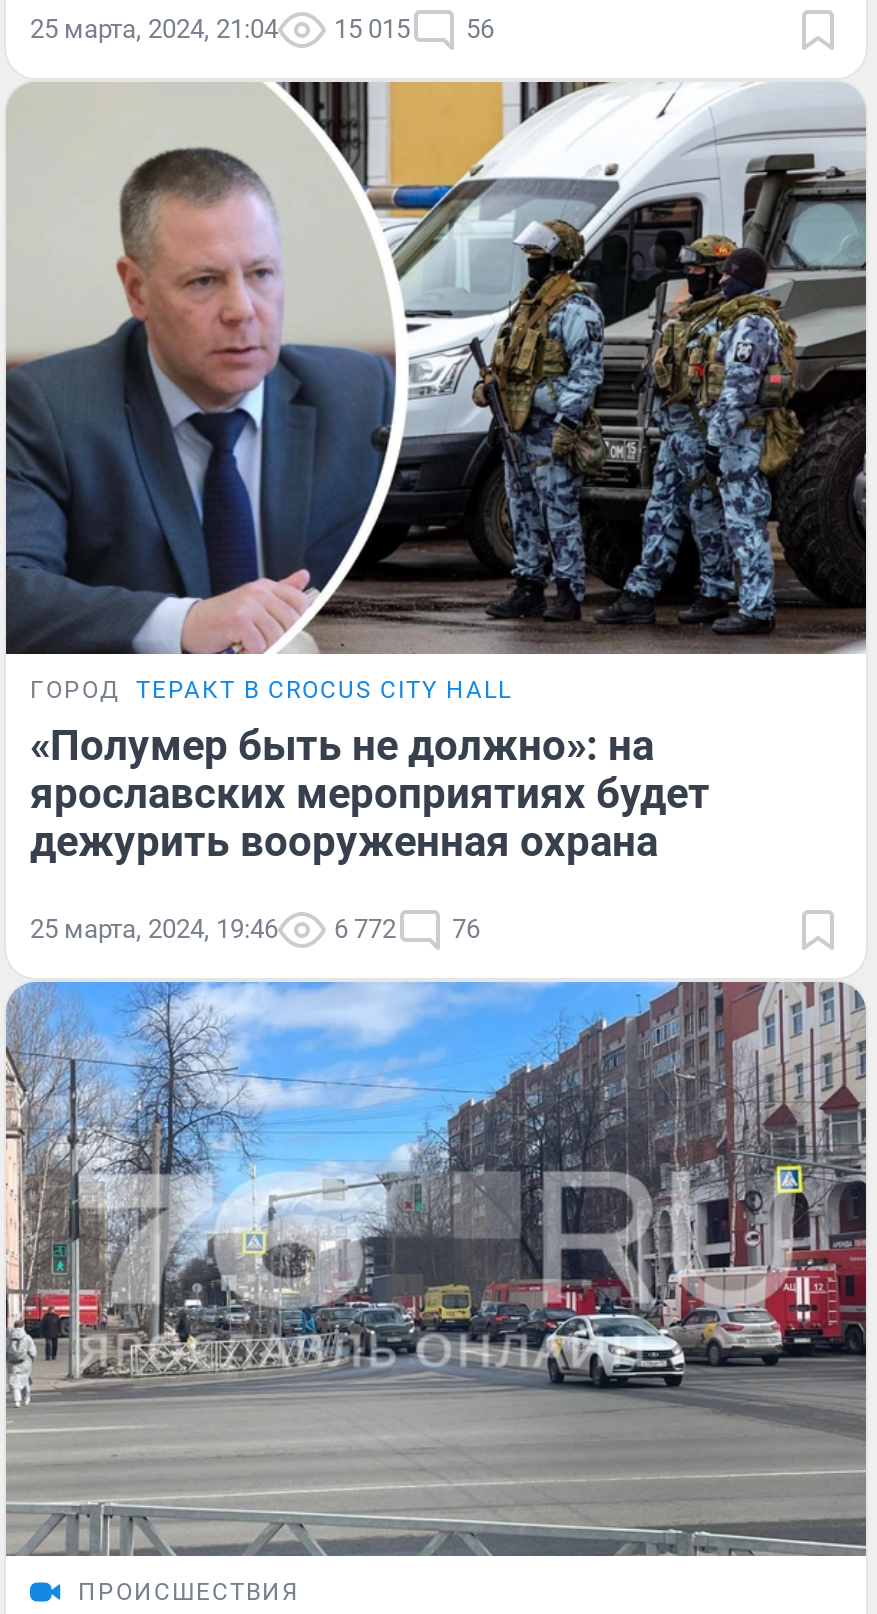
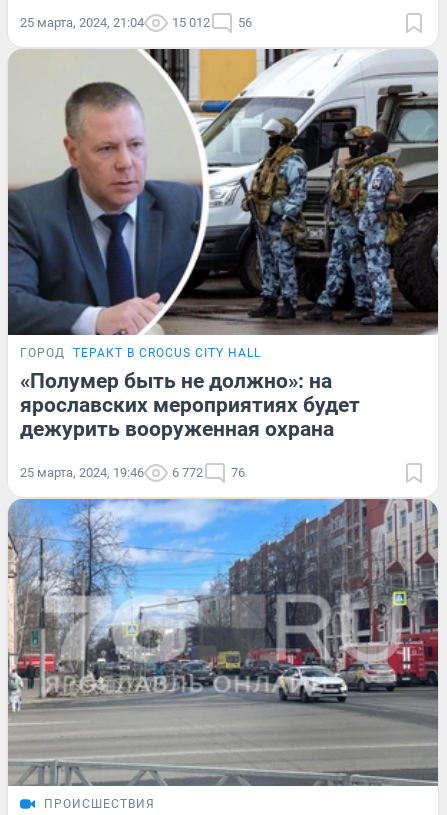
[30,13,494,43] 25 марта, 2024, 21:04 15 015 56 -> [20,15,252,30] 25 марта, 2024, 21:04 15 012 56

